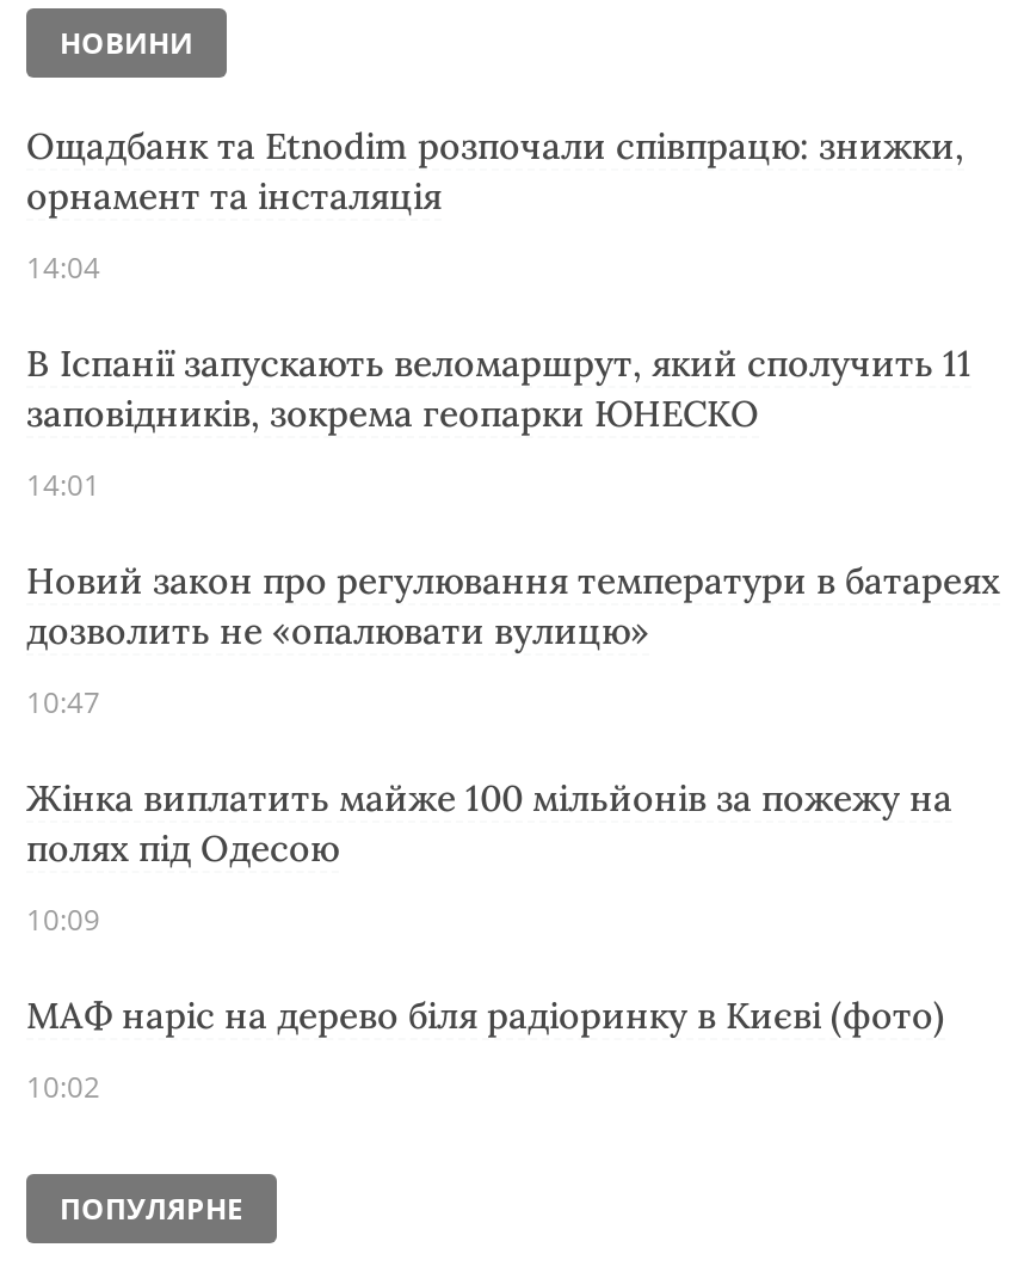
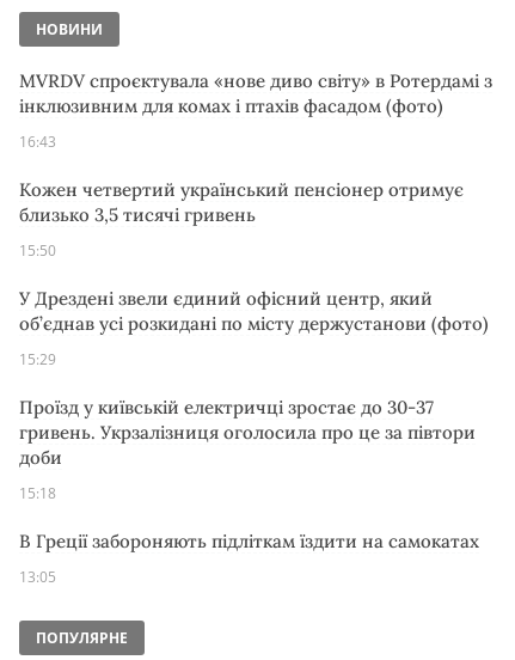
[26,123,964,218] Ощадбанк та Etnodim розпочали співпрацю: знижки, | орнамент та інсталяція -> [19,70,492,118] MVRDV спроєктувала «нове диво світу» в Ротердамі з | інклюзивним для комах і птахів фасадом (фото)
[26,247,100,288] 14:04 -> [19,132,56,152] 16:43
[26,340,971,436] В Іспанії запускають веломаршрут, який сполучить 11 | заповідників, зокрема геопарки ЮНЕСКО -> [19,179,464,226] Кожен четвертий український пенсіонер отримує | близько 3,5 тисячі гривень
[26,464,100,505] 14:01 -> [19,241,56,261] 15:50
[26,558,1000,653] Новий закон про регулювання температури в батареях | дозволить не «опалювати вулицю» -> [19,287,489,335] У Дрездені звели єдиний офісний центр, який | об’єднав усі розкидані по місту держустанови (фото)
[26,682,100,722] 10:47 -> [19,350,56,370] 15:29
[26,775,952,870] Жінка виплатить майже 100 мільйонів за пожежу на | полях під Одесою -> [19,396,476,469] Проїзд у київській електричці зростає до 30-37 | гривень. Укрзалізниця оголосила про це за півтори | доби
[26,899,100,940] 10:09 -> [19,484,56,504] 15:18
[26,992,945,1038] МАФ наріс на дерево біля радіоринку в Києві (фото) -> [19,530,479,553] В Греції забороняють підліткам їздити на самокатах
[26,1066,100,1107] 10:02 -> [19,567,56,588] 13:05

